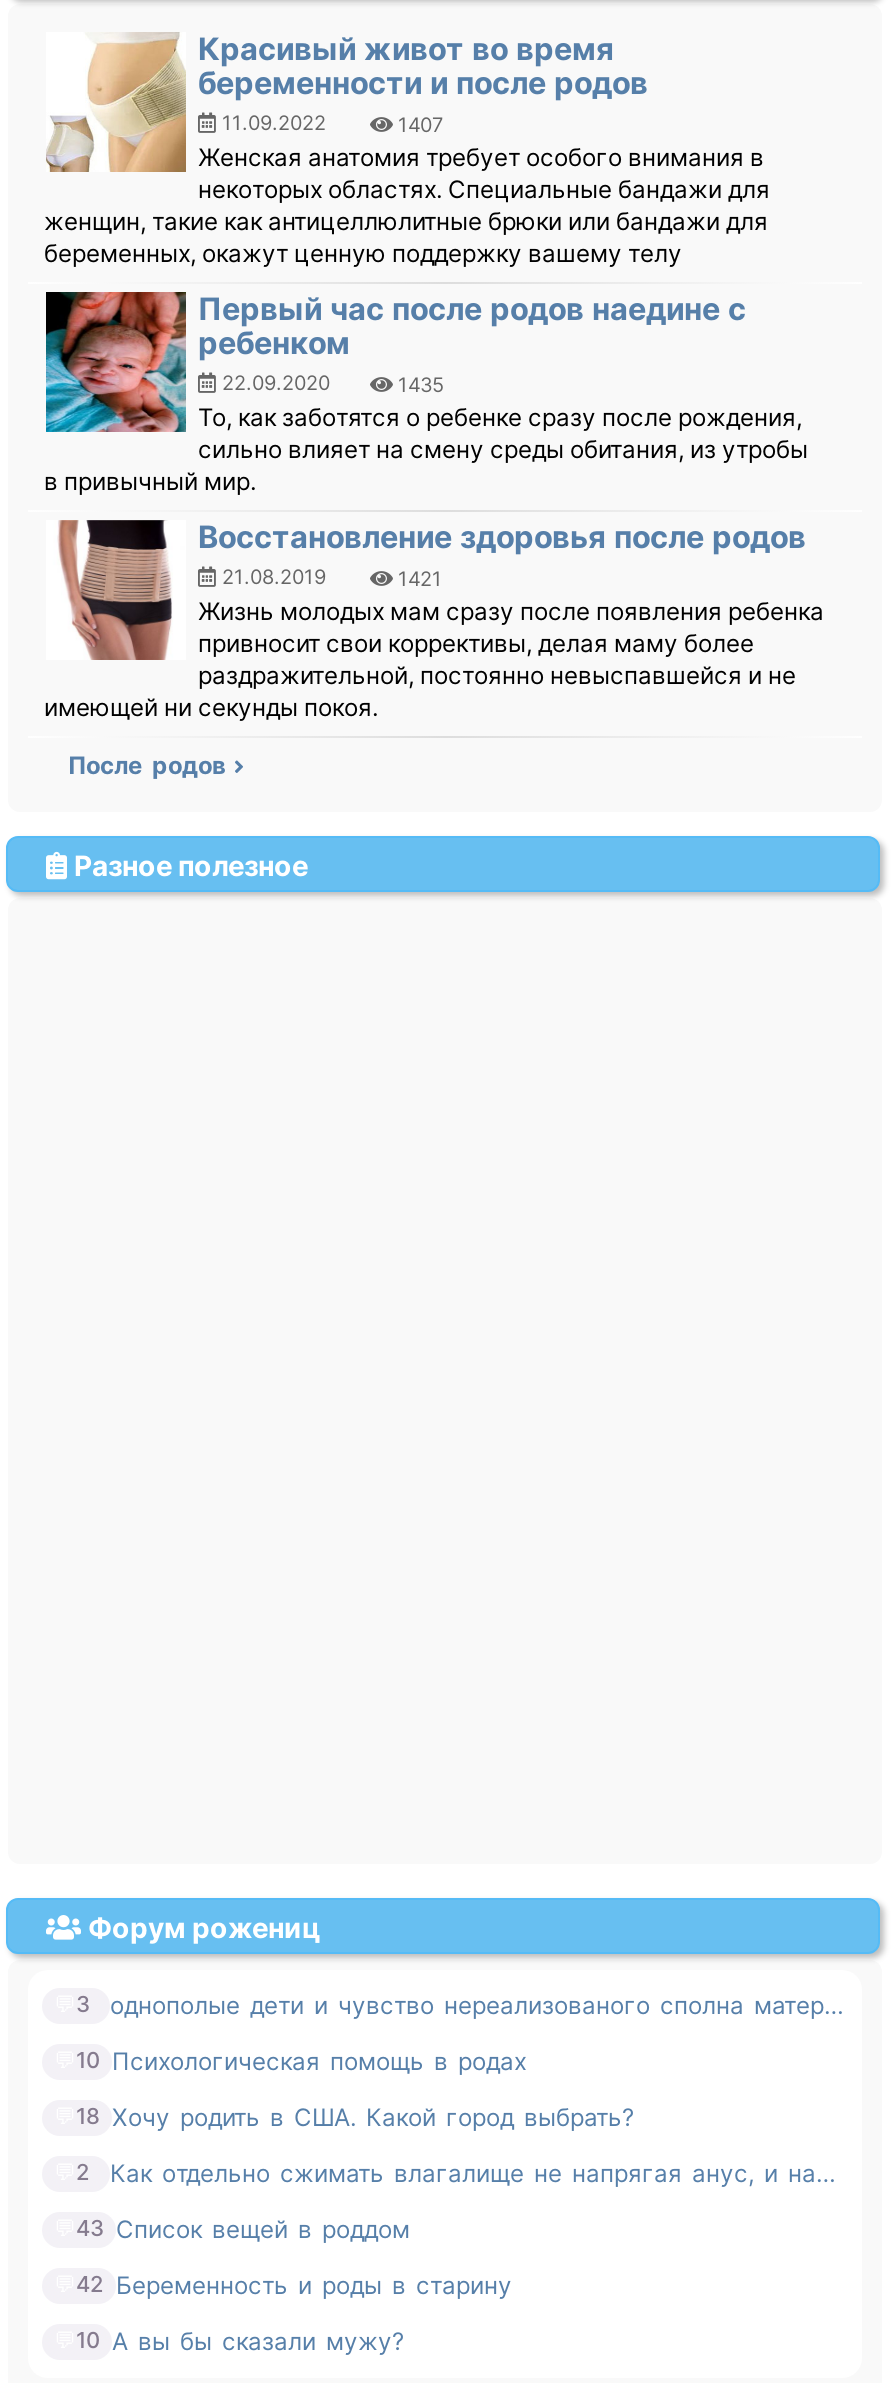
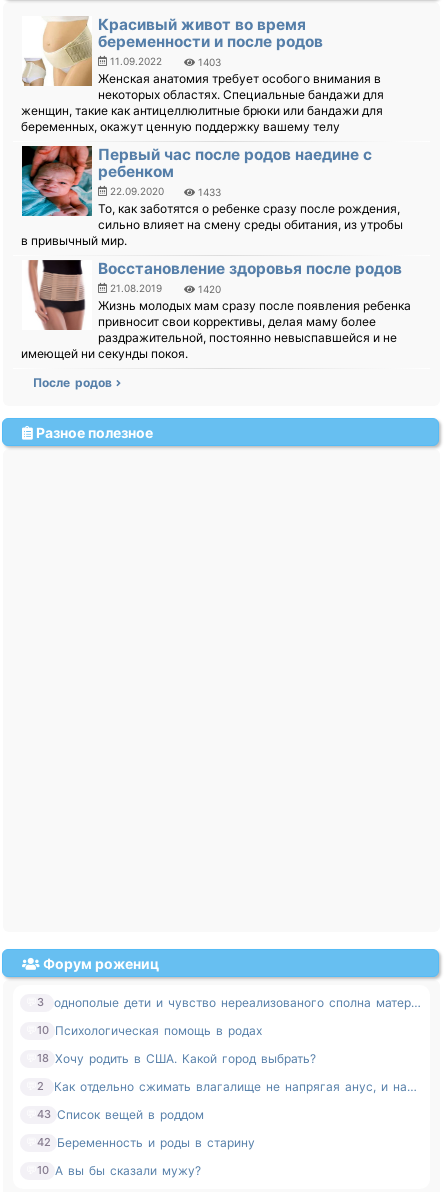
[392,112,444,136] 1407 -> [195,56,221,68] 1403
[392,372,444,396] 1435 -> [195,186,221,198] 1433
[392,566,442,590] 1421 -> [195,283,221,295] 1420

